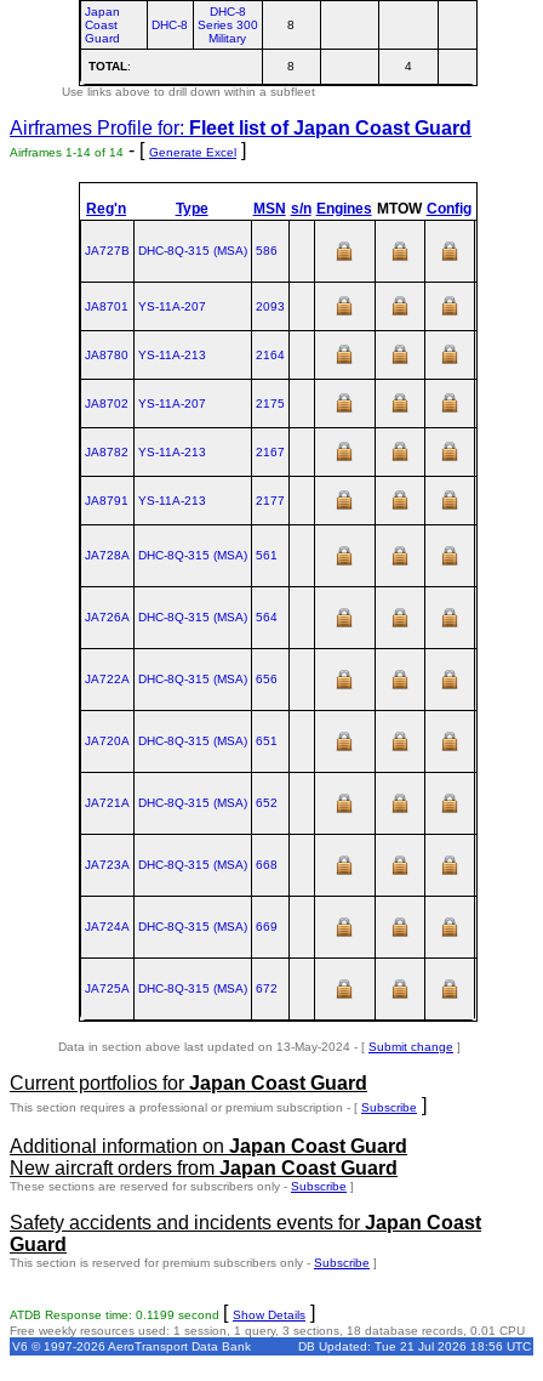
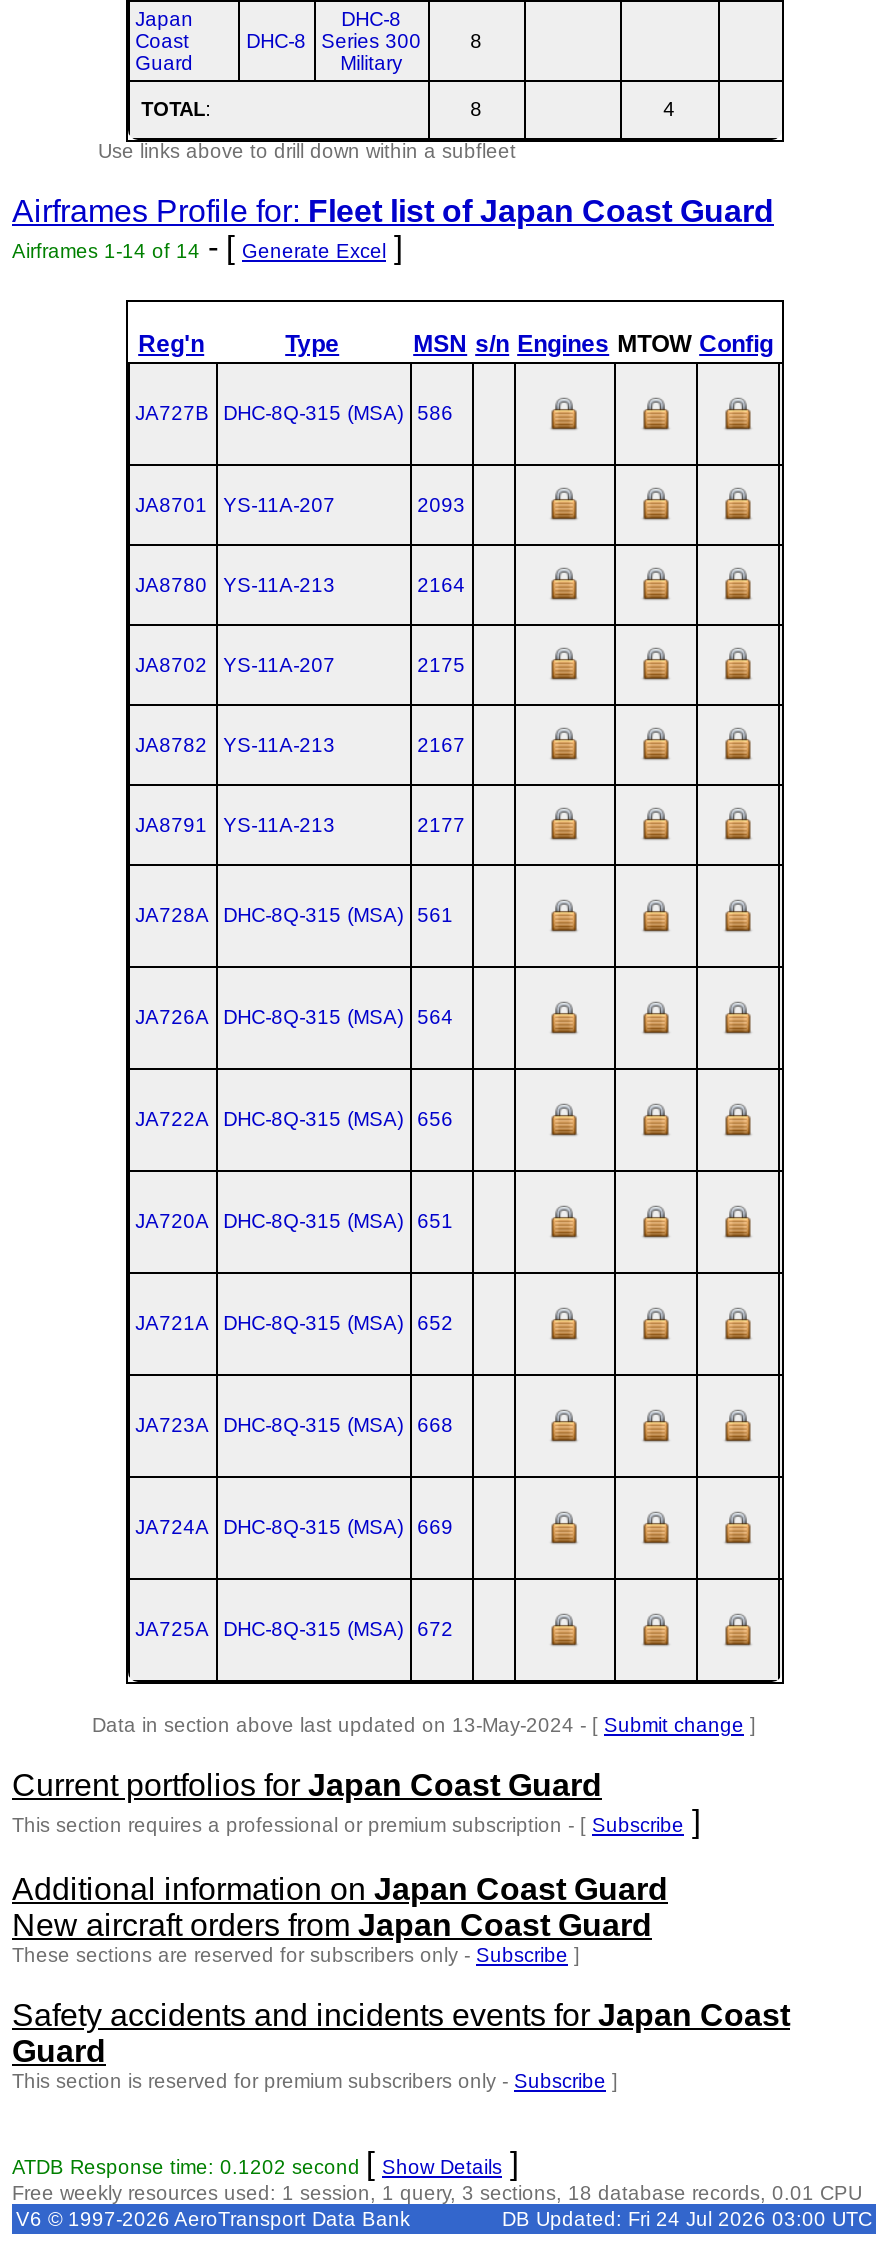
[10,1302,315,1323] ATDB Response time: 0.1199 second [Show Details] -> [12,2146,518,2180] ATDB Response time: 0.1202 second [Show Details]
[298,1340,531,1353] DB Updated: Tue 21 Jul 2026 18:56 UTC -> [502,2208,872,2230] DB Updated: Fri 24 Jul 2026 03:00 UTC

